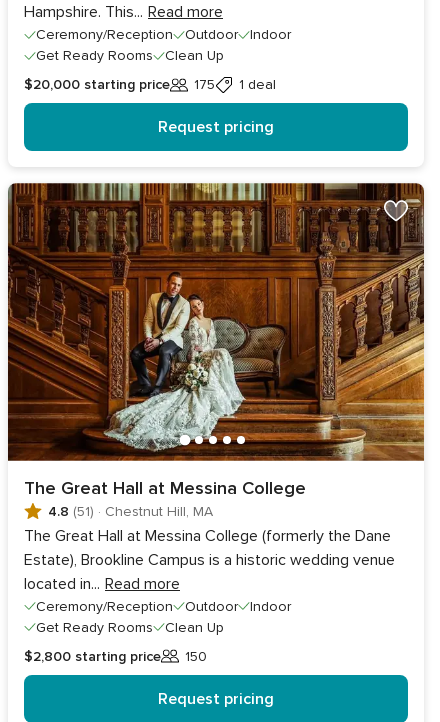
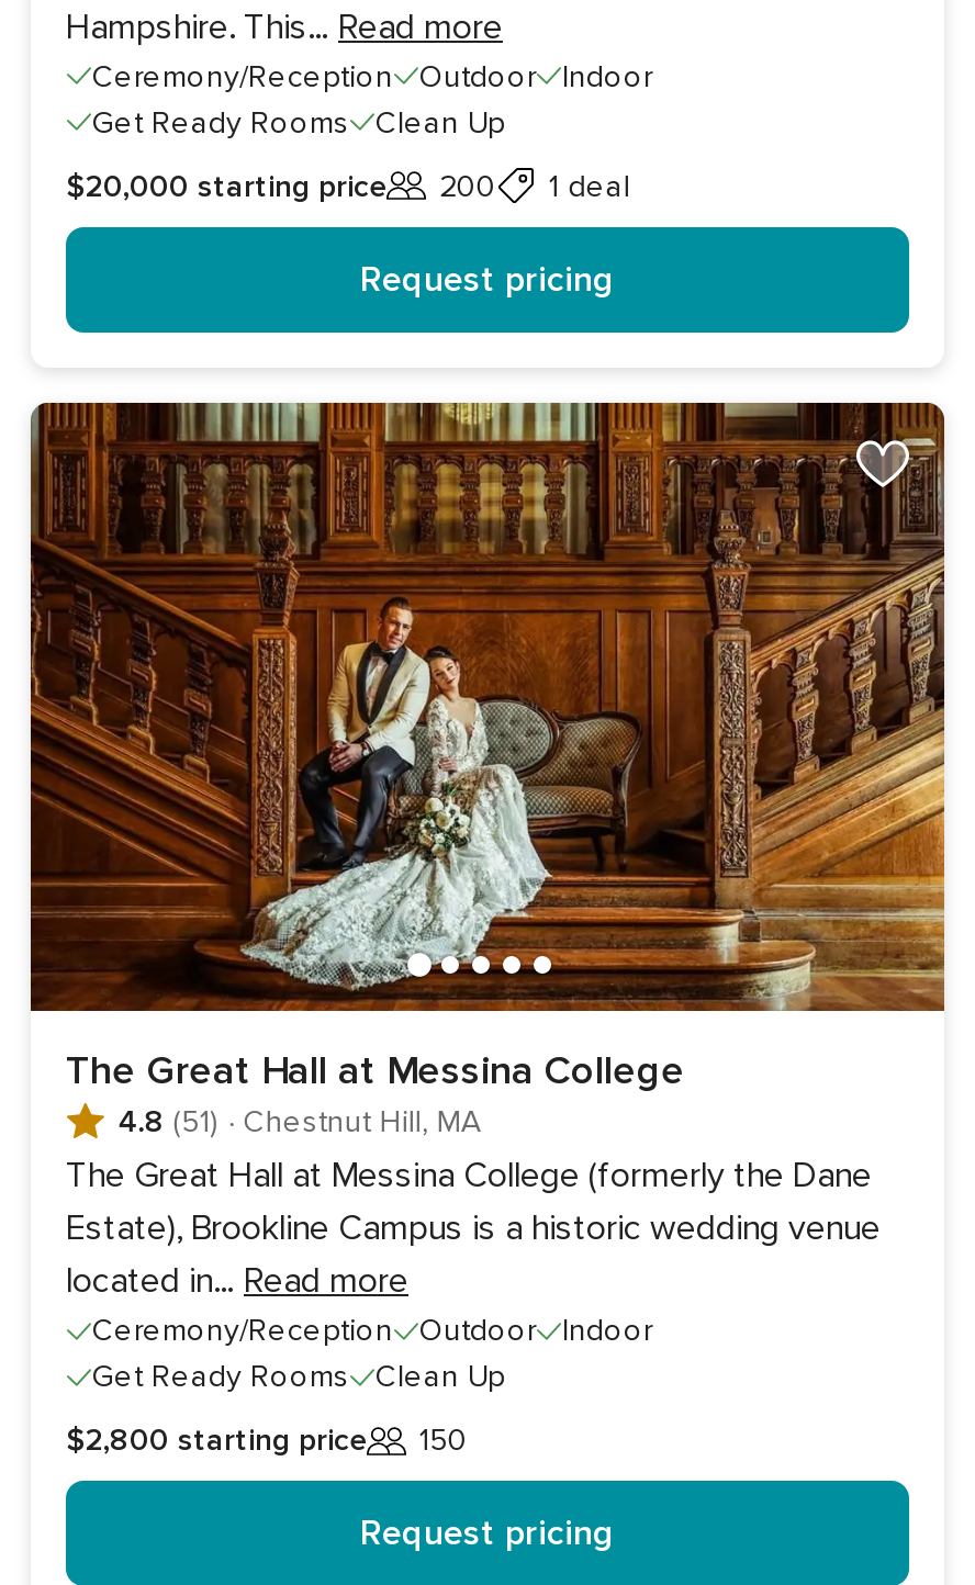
[24,76,276,93] $20,000 starting price 175 1 deal -> [66,167,630,205] $20,000 starting price 200 1 deal

